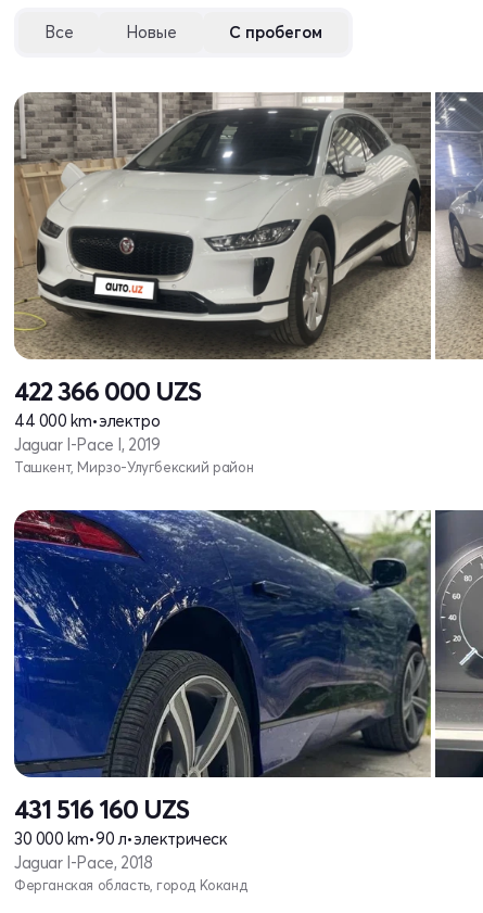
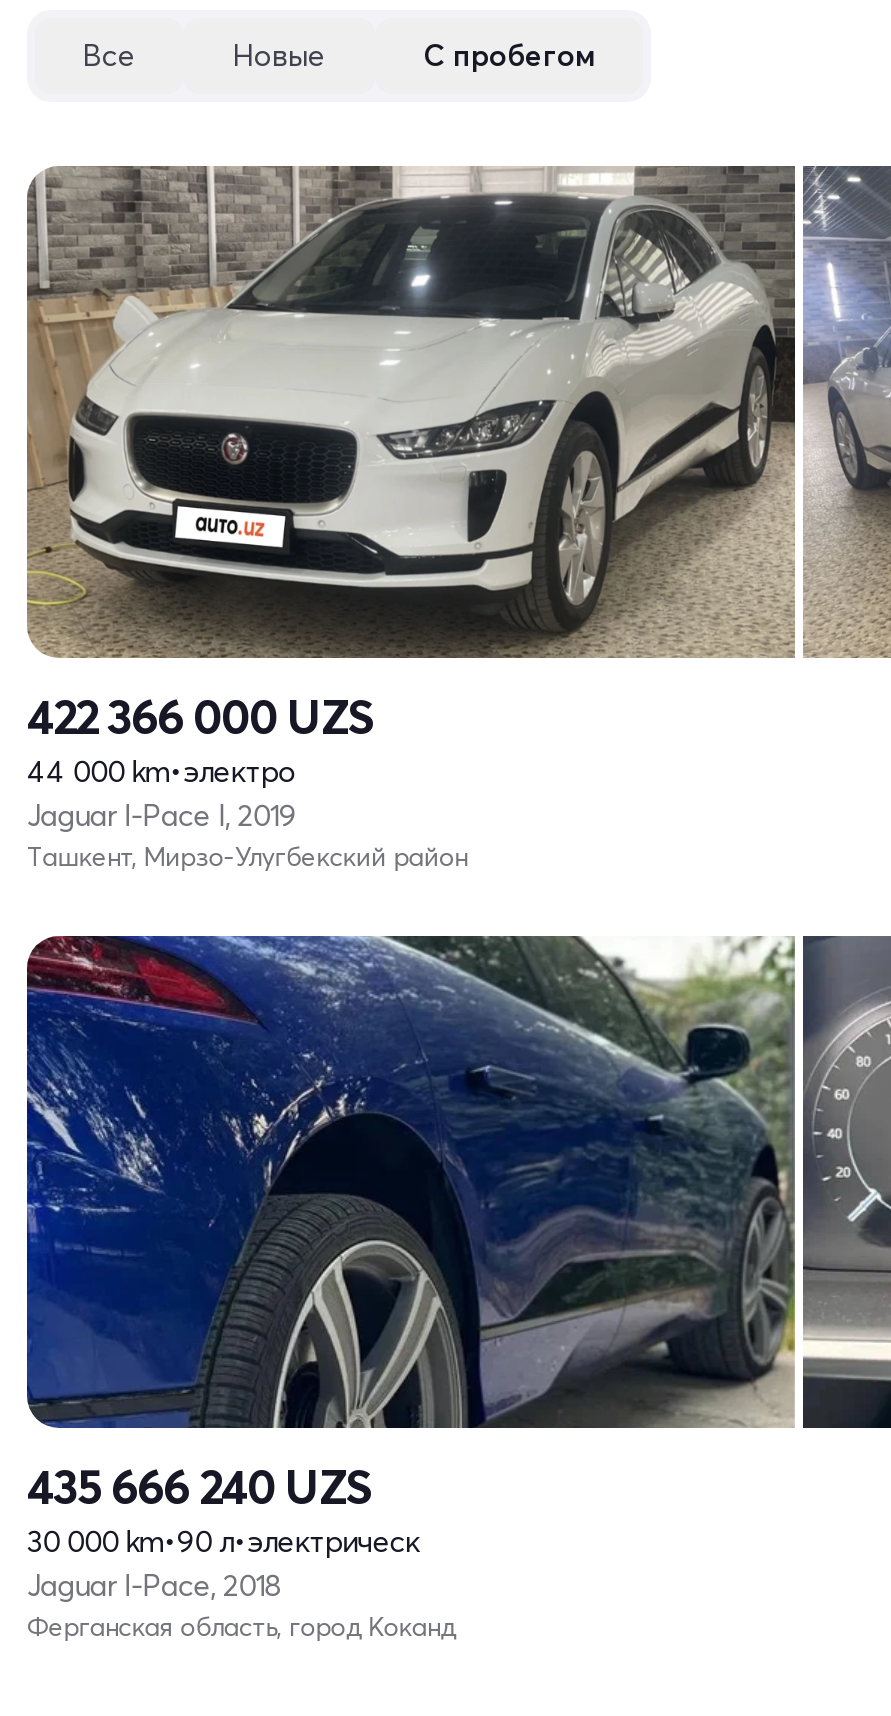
[14,794,189,825] 431 516 160 UZS -> [27,1458,369,1516] 435 666 240 UZS

